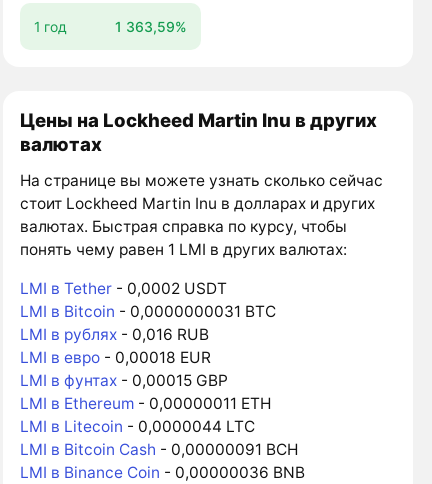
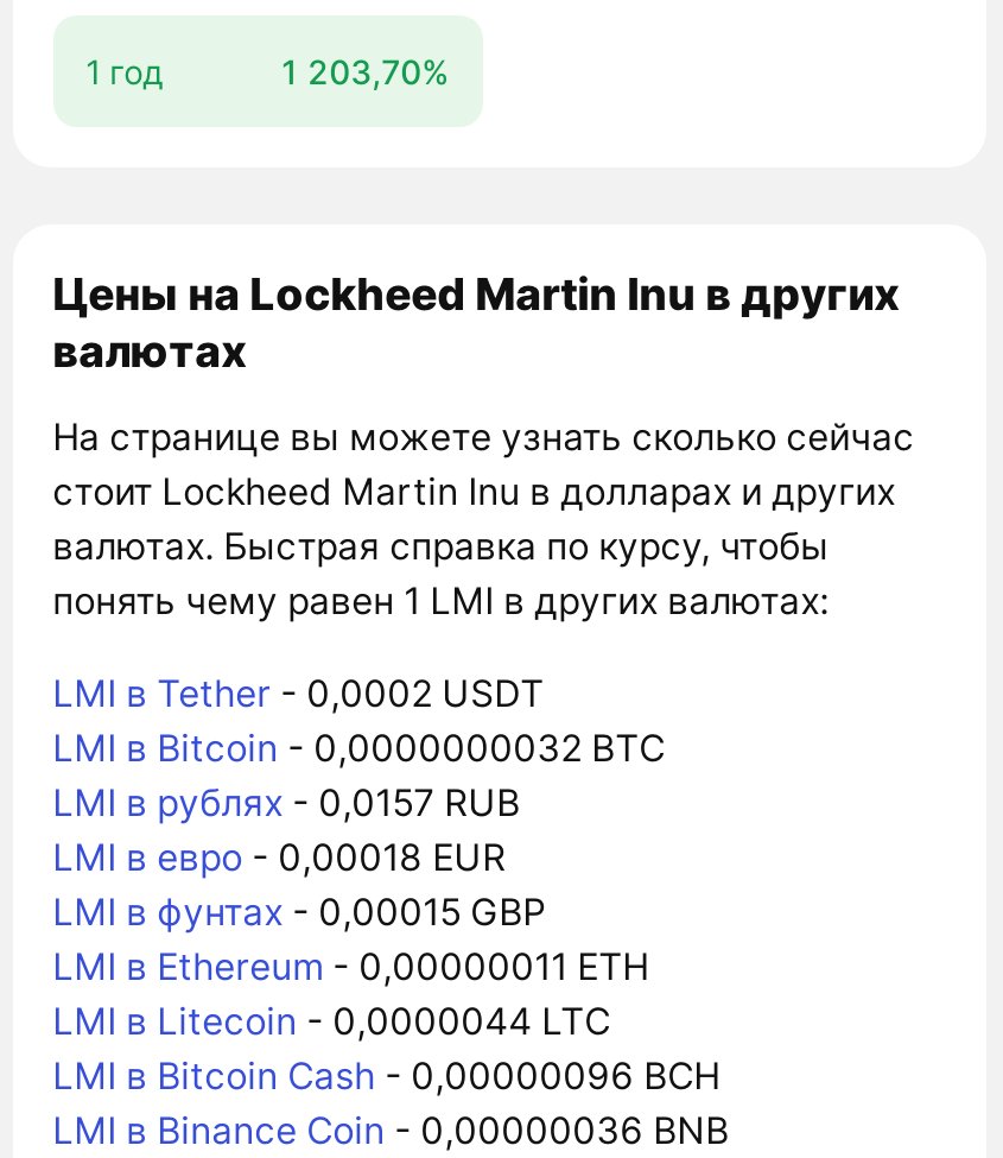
[115,18,187,35] 1 363,59% -> [282,51,450,91] 1 203,70%
[20,302,276,321] LMI в Bitcoin - 0,0000000031 BTC -> [52,725,665,770] LMI в Bitcoin - 0,0000000032 BTC
[20,325,209,344] LMI в рублях - 0,016 RUB -> [52,780,520,825] LMI в рублях - 0,0157 RUB
[20,440,298,459] LMI в Bitcoin Cash - 0,00000091 BCH -> [52,1053,720,1098] LMI в Bitcoin Cash - 0,00000096 BCH

